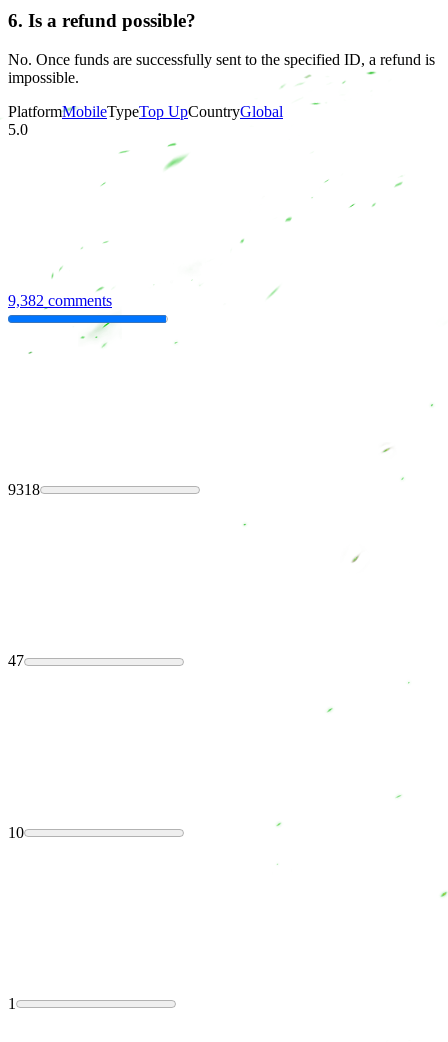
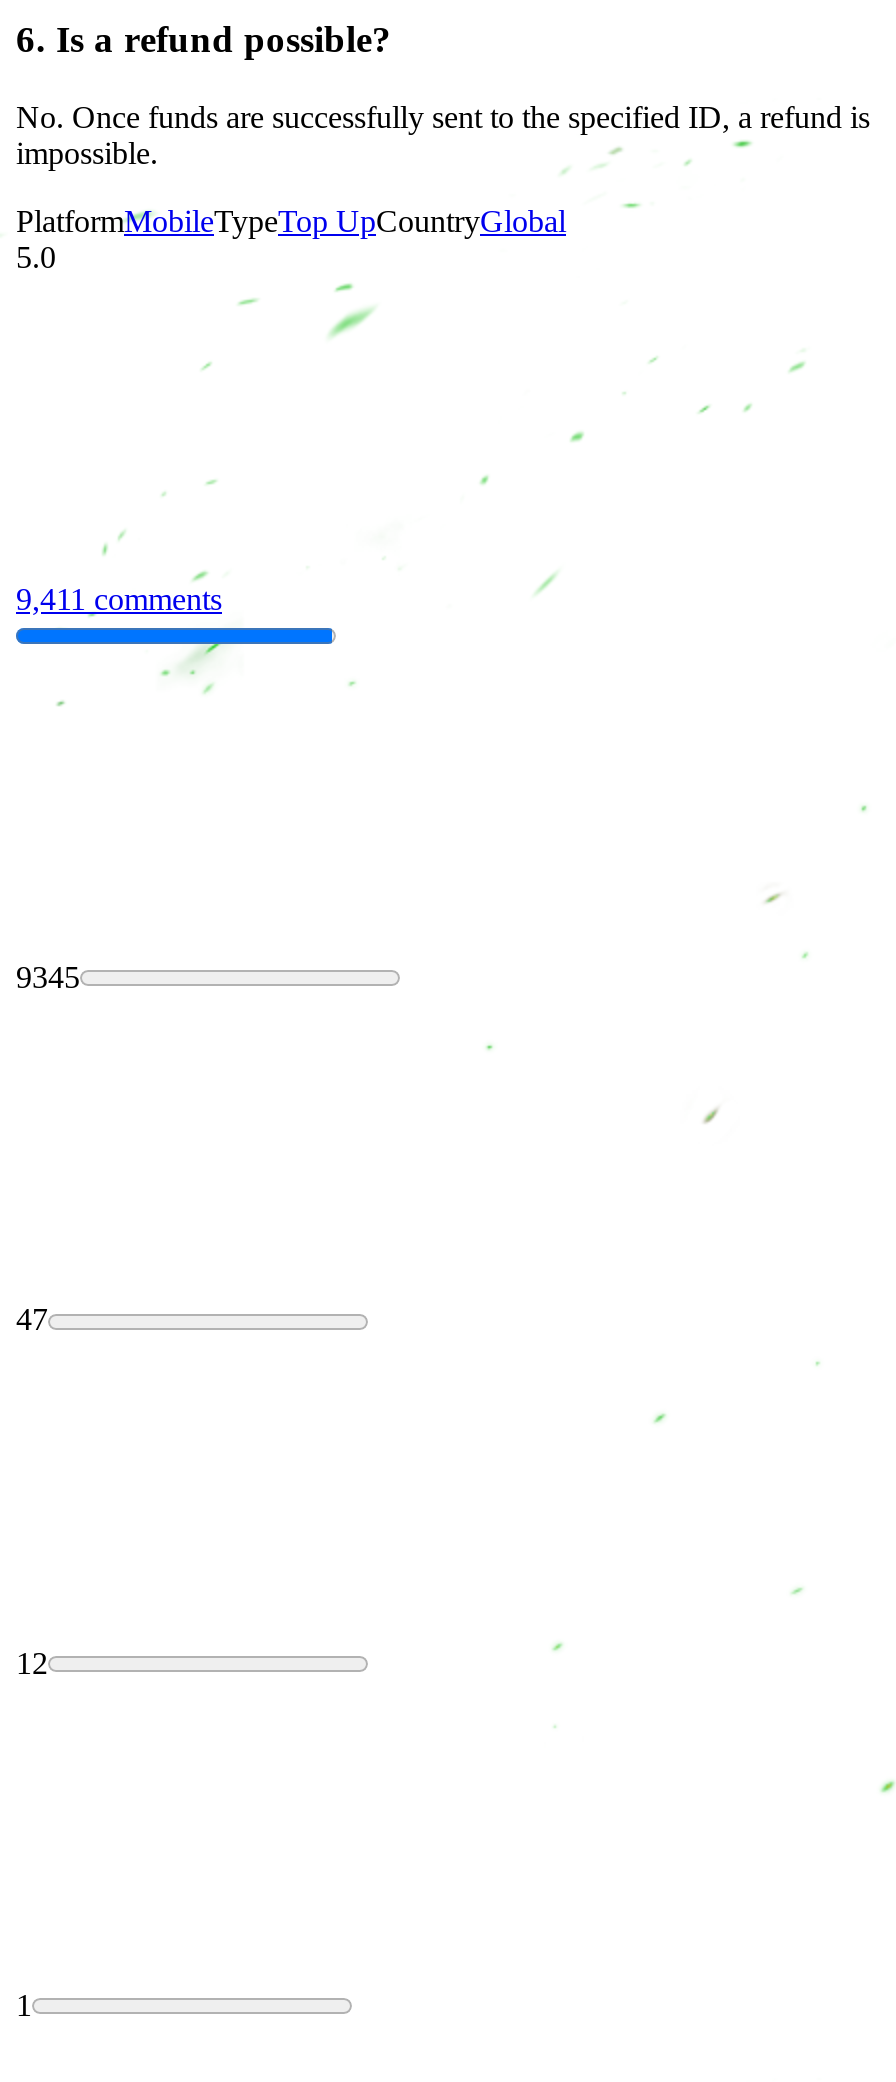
[8,292,112,309] 9,382 comments -> [16,582,222,616] 9,411 comments
[8,481,40,498] 9318 -> [16,960,80,994] 9345
[8,824,24,841] 10 -> [16,1645,48,1679] 12

